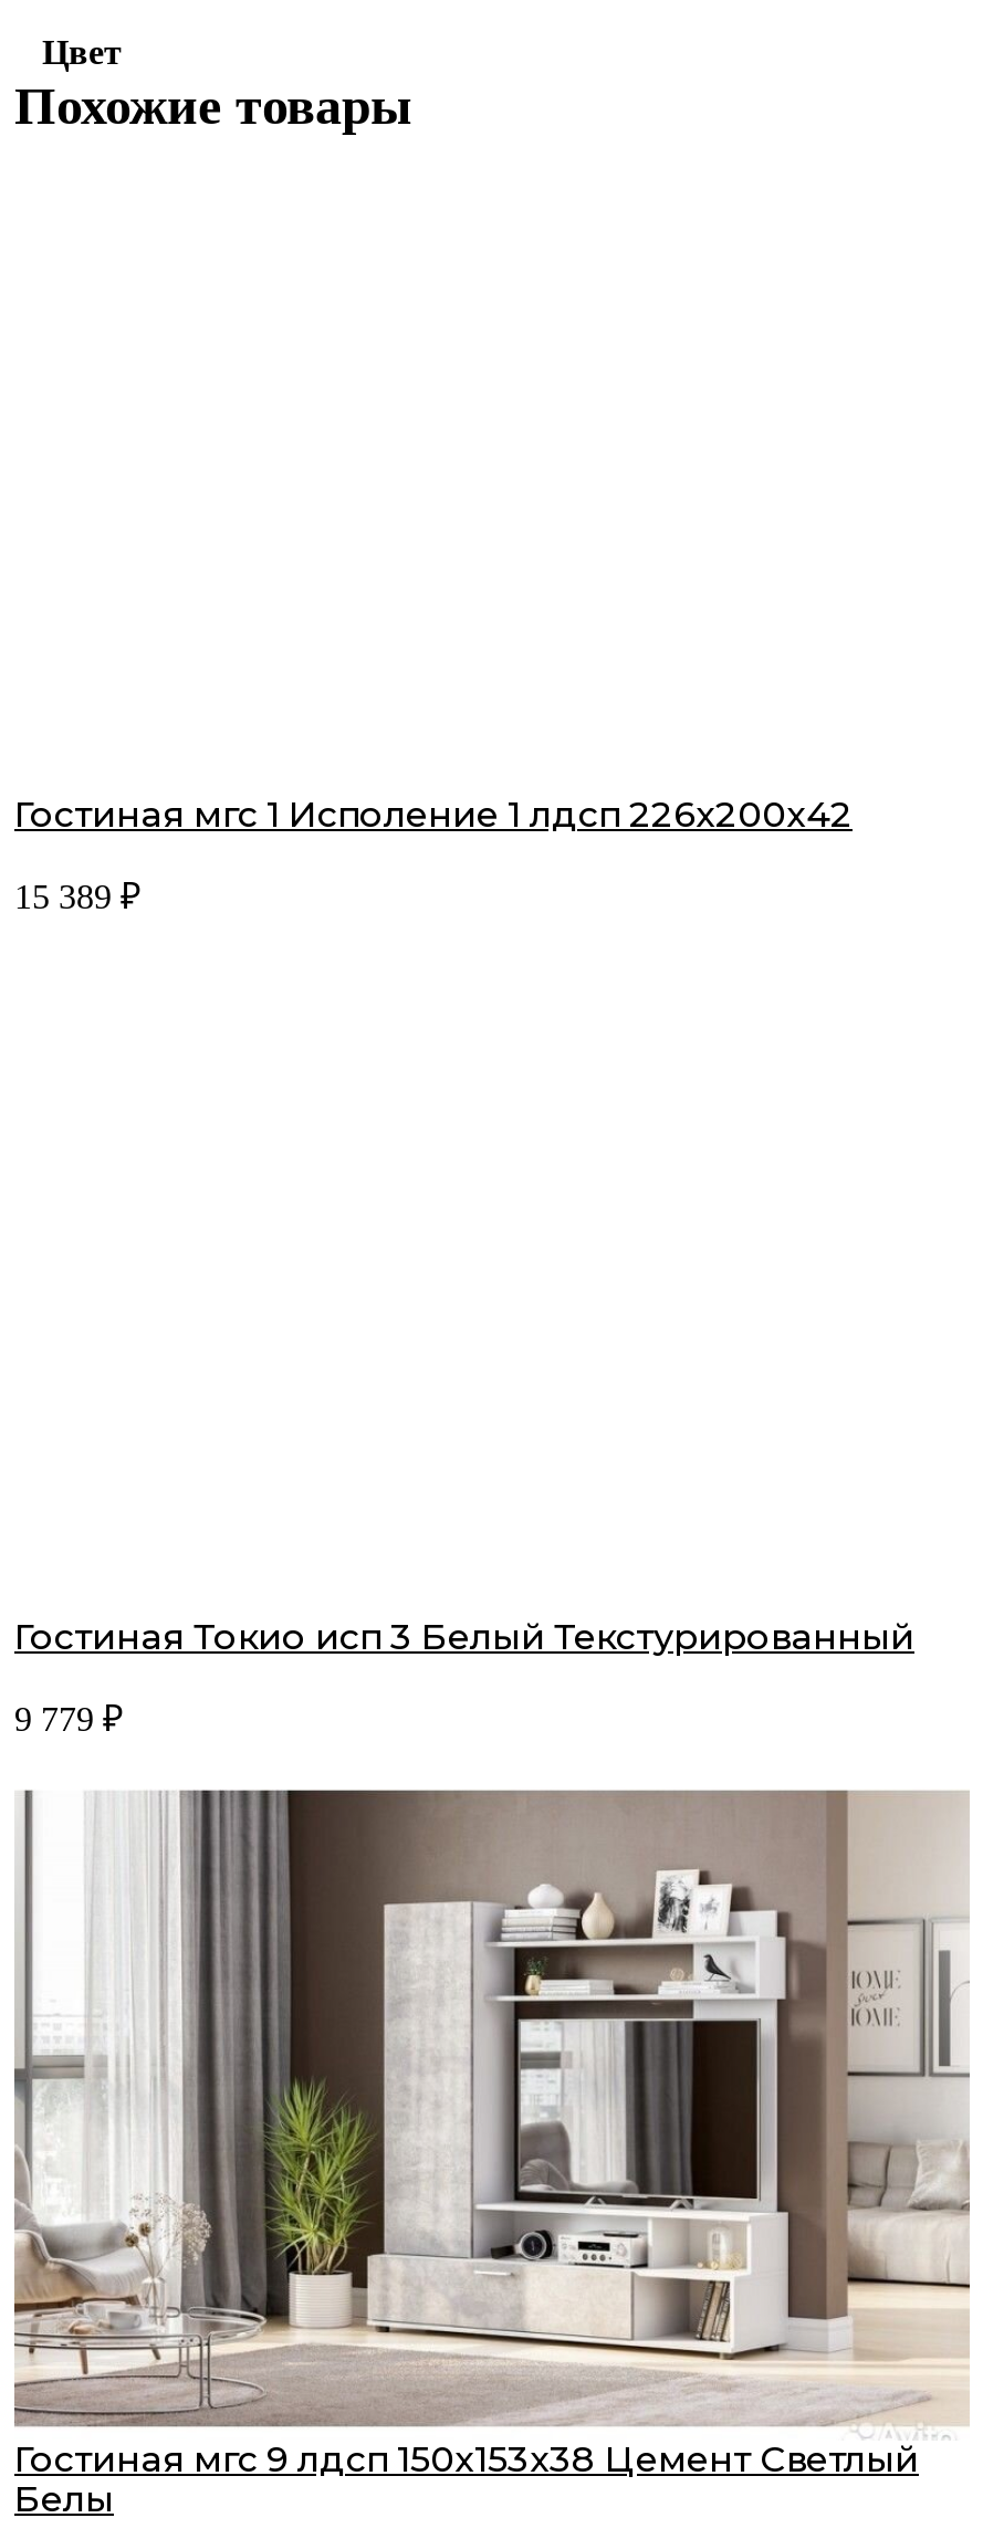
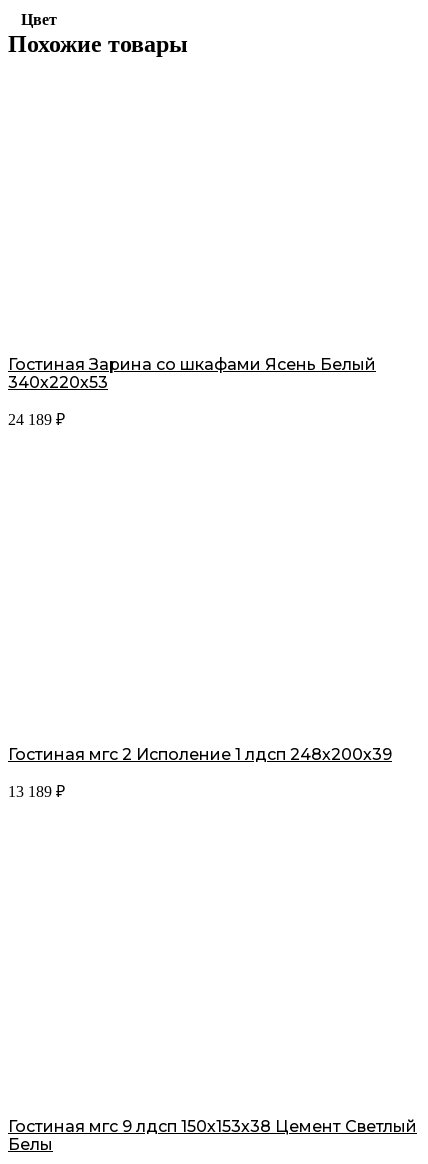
[14,793,853,835] Гостиная мгс 1 Исполение 1 лдсп 226х200х42 -> [8,355,376,392] Гостиная Зарина со шкафами Ясень Белый | 340х220х53
[14,877,140,915] 15 389 ₽ -> [8,411,65,428] 24 189 ₽
[14,1615,914,1657] Гостиная Токио исп 3 Белый Текстурированный -> [8,745,392,764] Гостиная мгс 2 Исполение 1 лдсп 248х200х39
[14,1699,123,1737] 9 779 ₽ -> [8,783,65,800] 13 189 ₽
[12,1788,972,2430] [image] -> none

